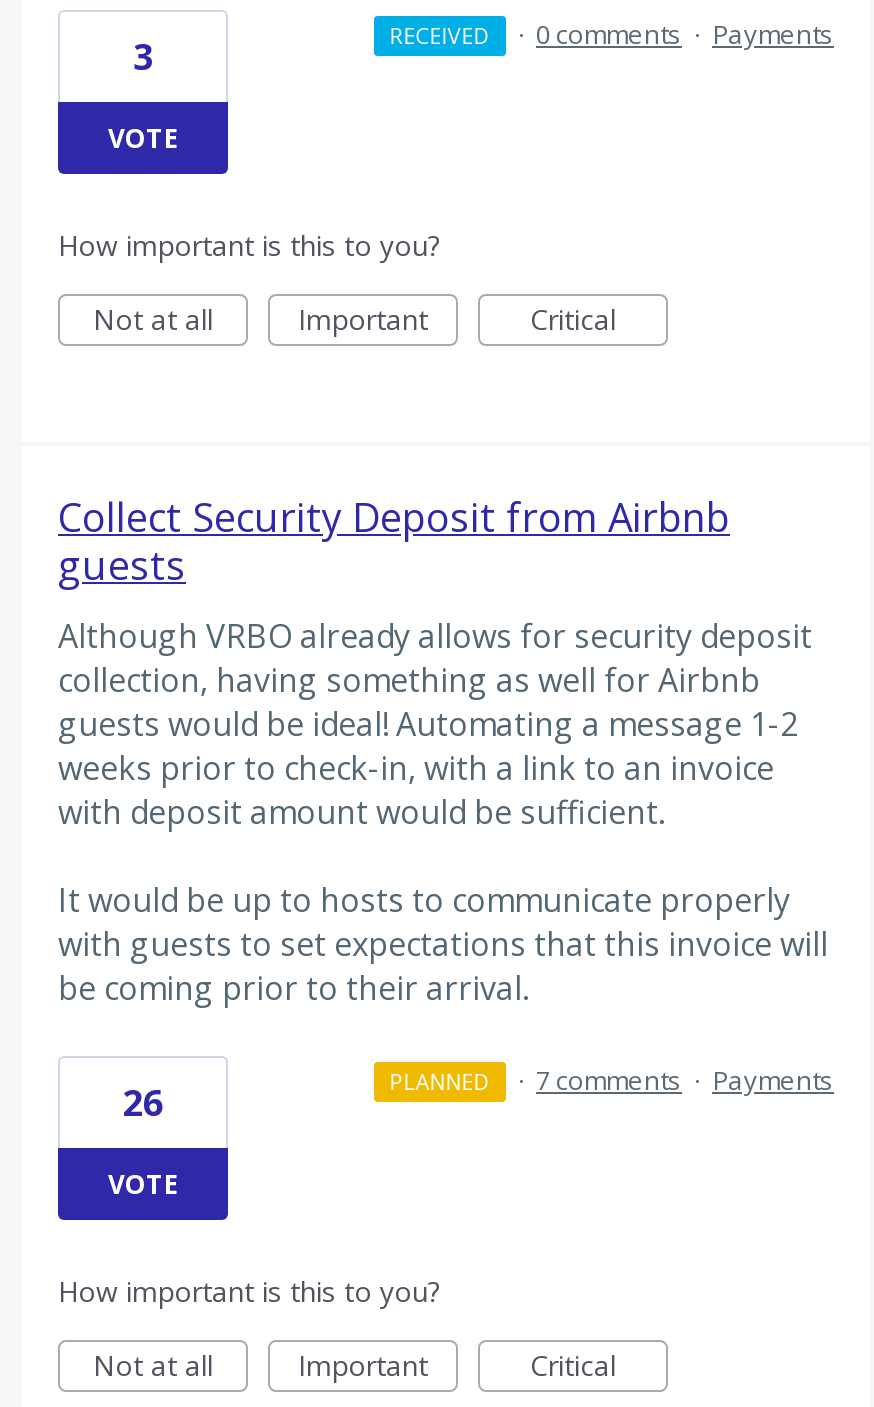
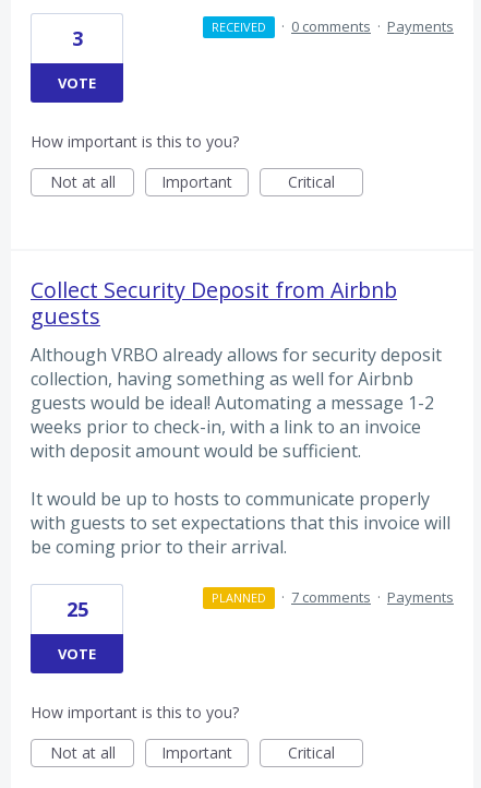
[123,1077,163,1125] 26 -> [66,596,88,622] 25

